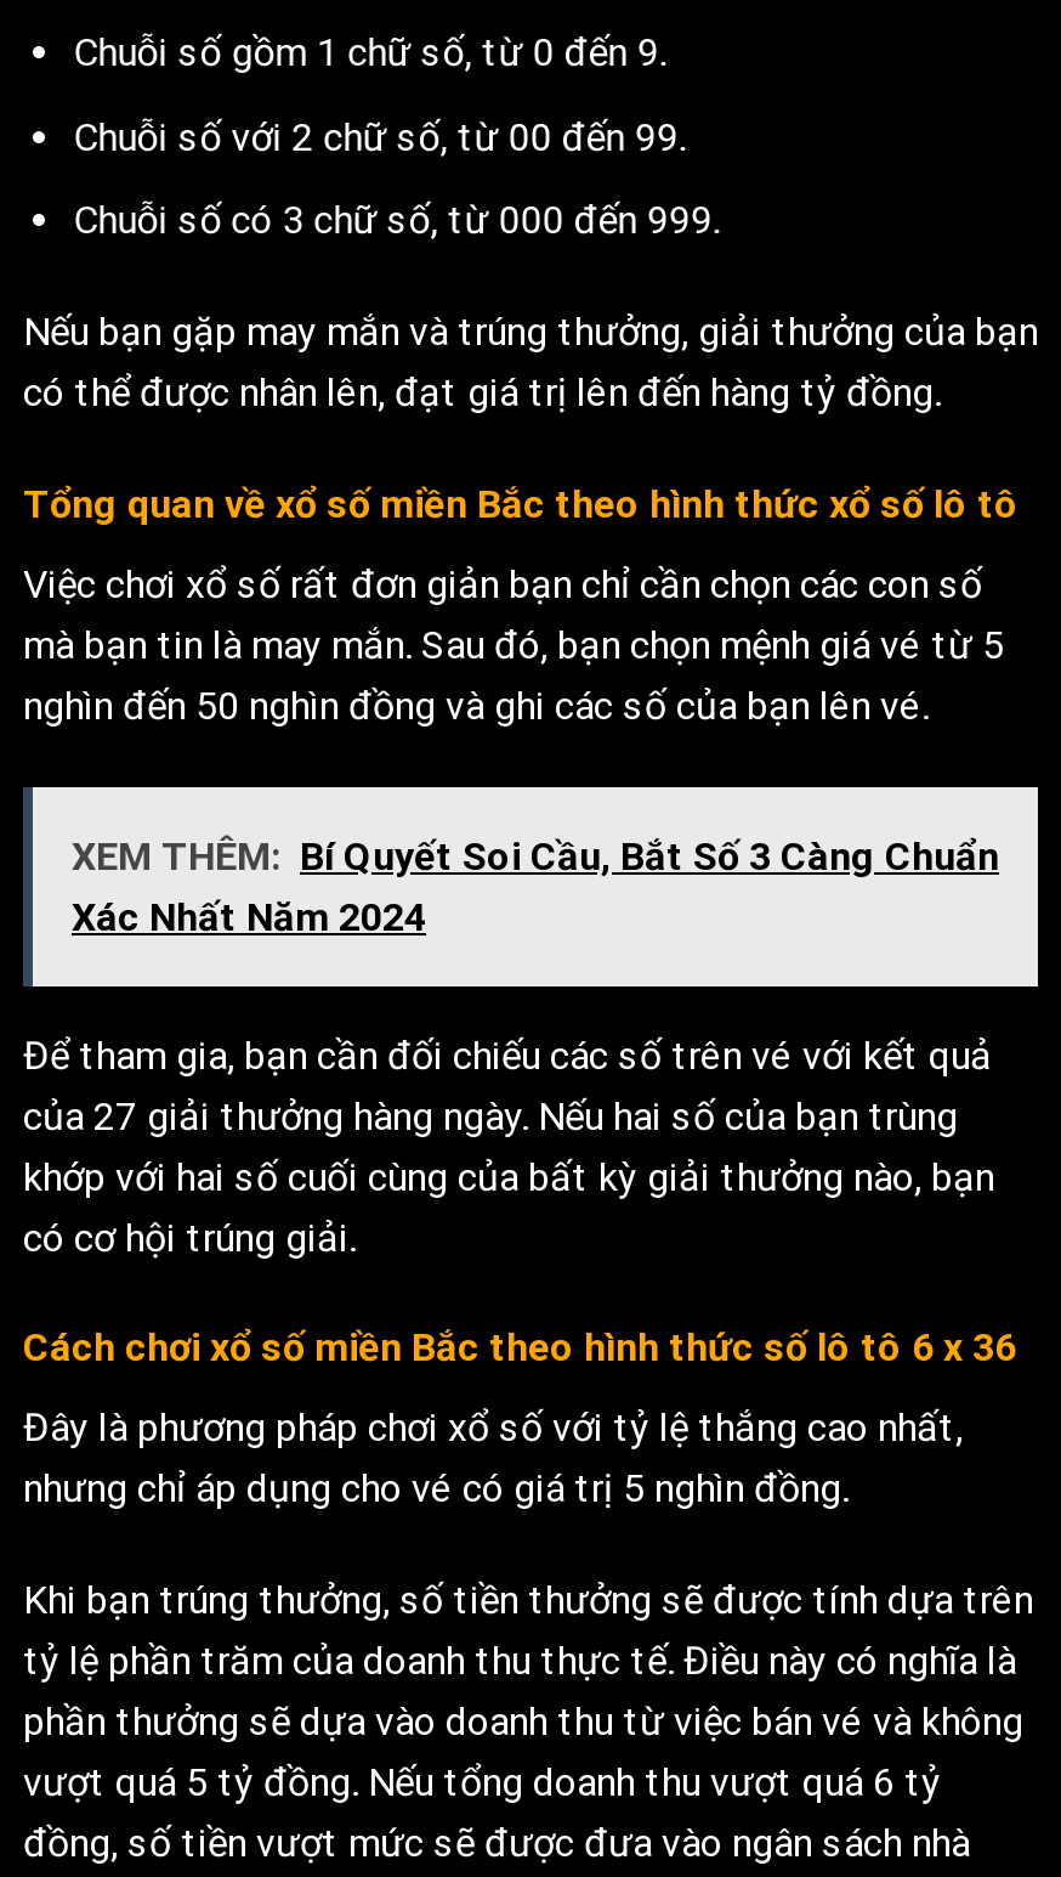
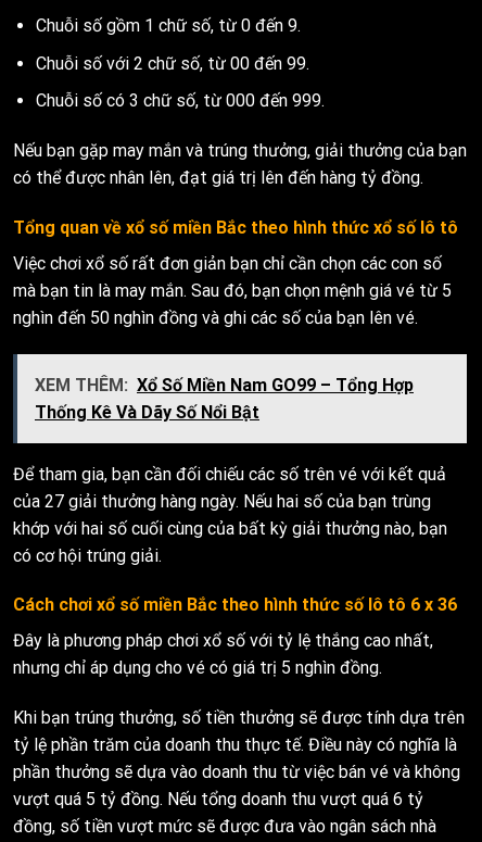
[72,832,999,939] XEM THÊM: Bí Quyết Soi Cầu, Bắt Số 3 Càng Chuẩn | Xác Nhất Năm 2024 -> [35,374,414,422] XEM THÊM: Xổ Số Miền Nam GO99 – Tổng Hợp | Thống Kê Và Dãy Số Nổi Bật

